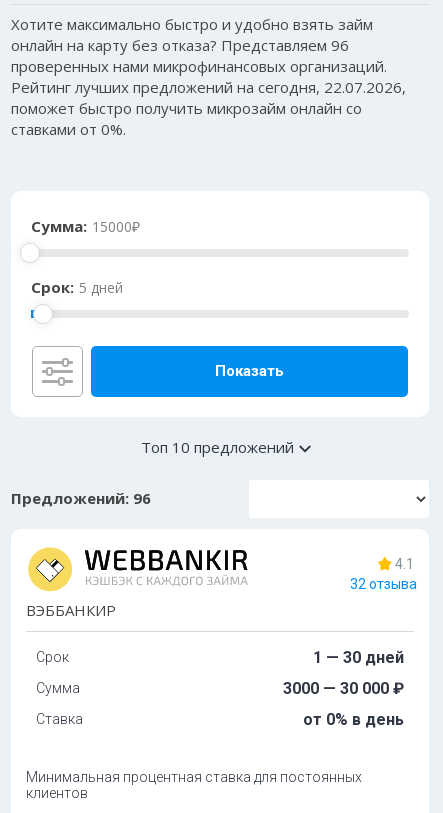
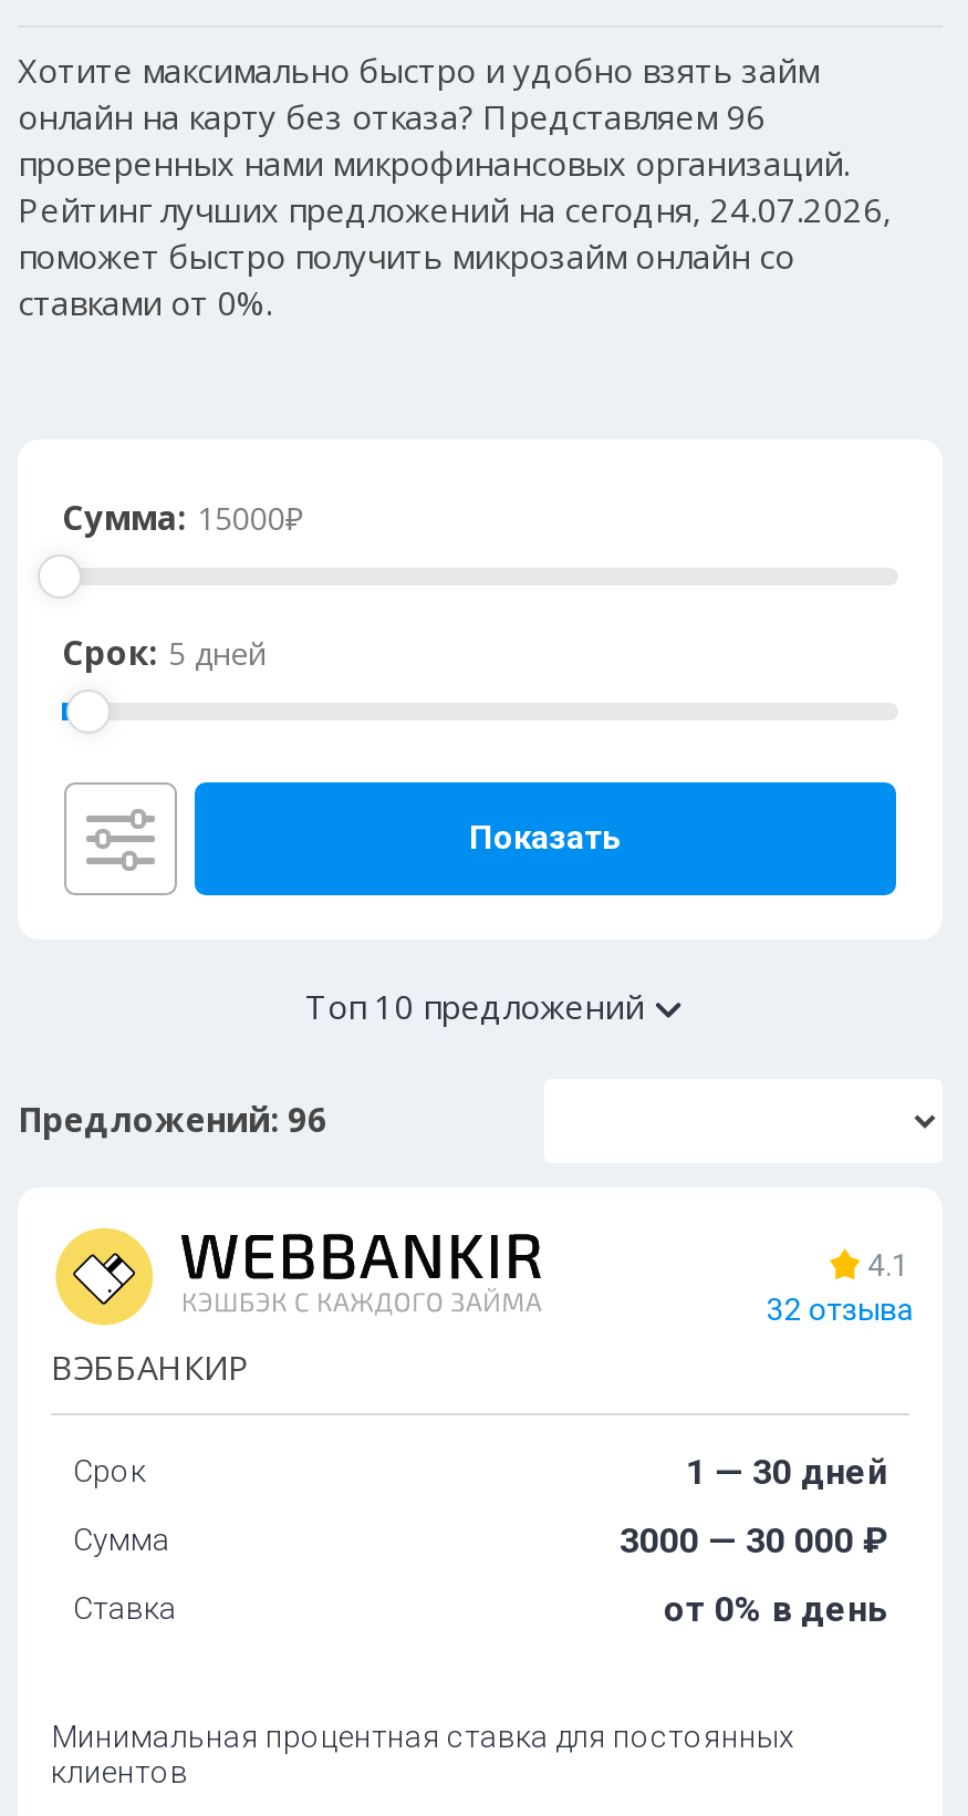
[11,77,406,97] Рейтинг лучших предложений на сегодня, 22.07.2026, -> [18,188,892,232] Рейтинг лучших предложений на сегодня, 24.07.2026,

